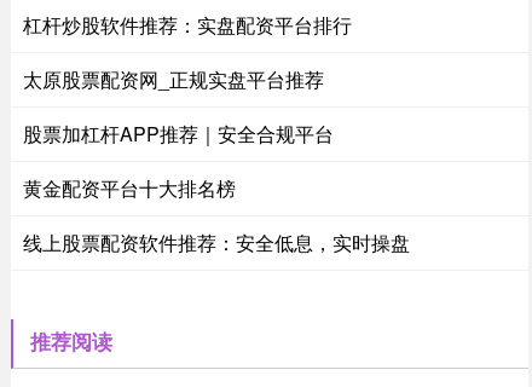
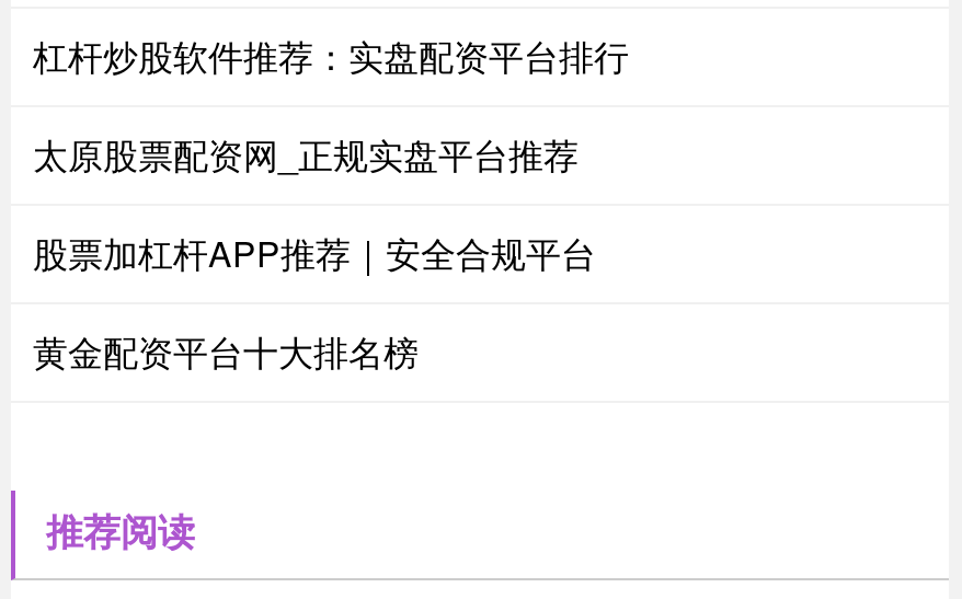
[23,228,410,256] 线上股票配资软件推荐：安全低息，实时操盘 -> none

